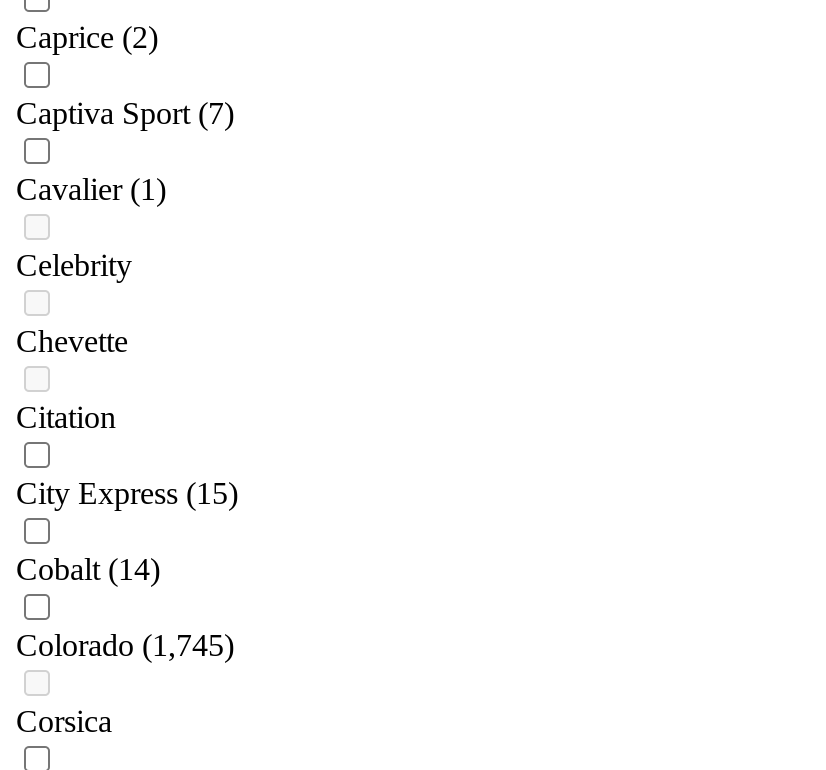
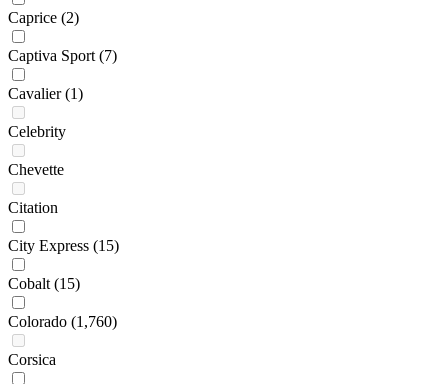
[16,553,160,587] Cobalt (14) -> [8,275,80,292] Cobalt (15)
[16,629,234,663] Colorado (1,745) -> [8,313,117,330] Colorado (1,760)

